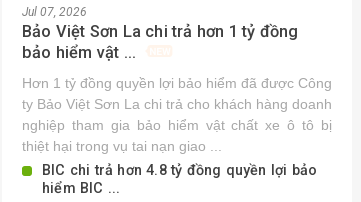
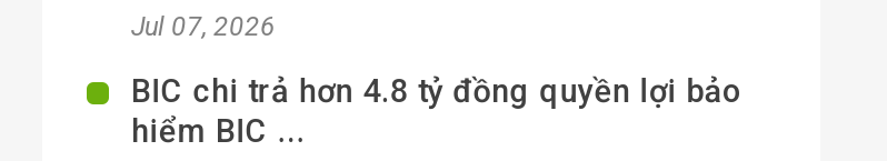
[22,22,332,154] Bảo Việt Sơn La chi trả hơn 1 tỷ đồng | bảo hiểm vật ... | Hơn 1 tỷ đồng quyền lợi bảo hiểm đã được Công | ty Bảo Việt Sơn La chi trả cho khách hàng doanh | nghiệp tham gia bảo hiểm vật chất xe ô tô bị | thiệt hại trong vụ tai nạn giao ... -> none

